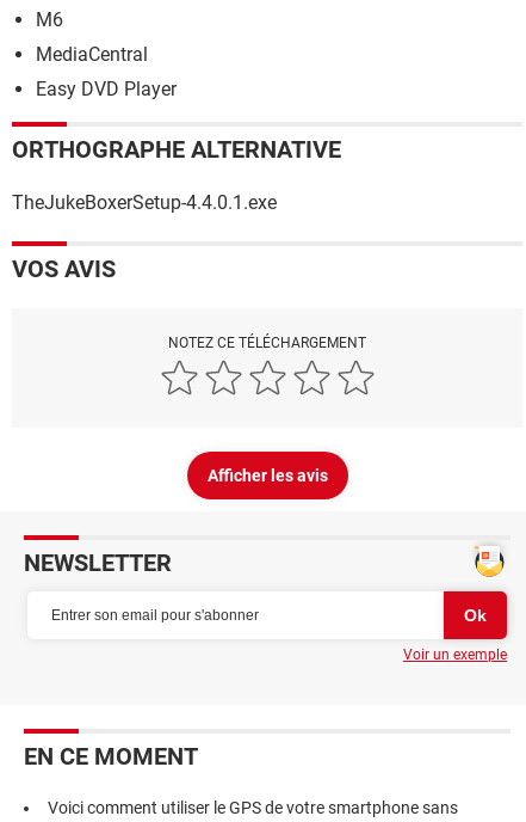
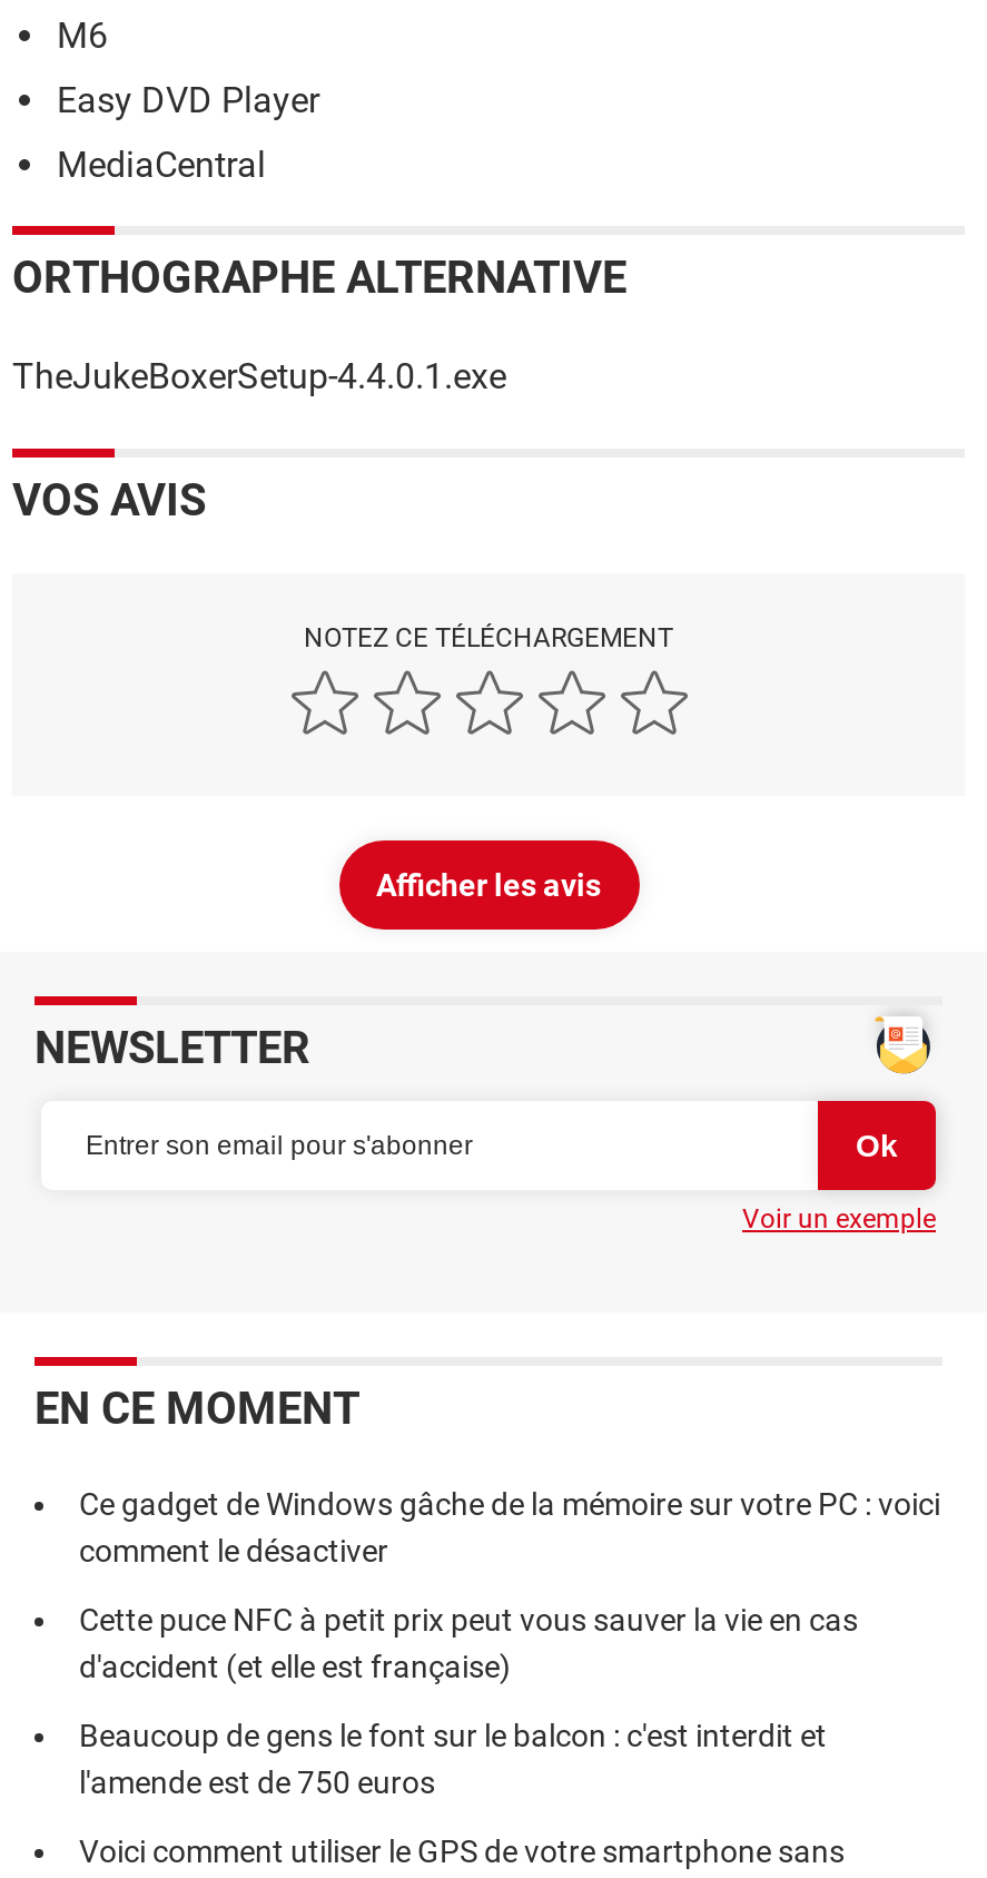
moved [36,78,177,101] -> [57,80,319,122]: Easy DVD Player
none -> [79,1487,940,1801] Ce gadget de Windows gâche de la mémoire sur votre PC : voici | comment le désactiver | Cette puce NFC à petit prix peut vous sauver la vie en cas | d'accident (et elle est française) | Beaucoup de gens le font sur le balcon : c'est interdit et | l'amende est de 750 euros

